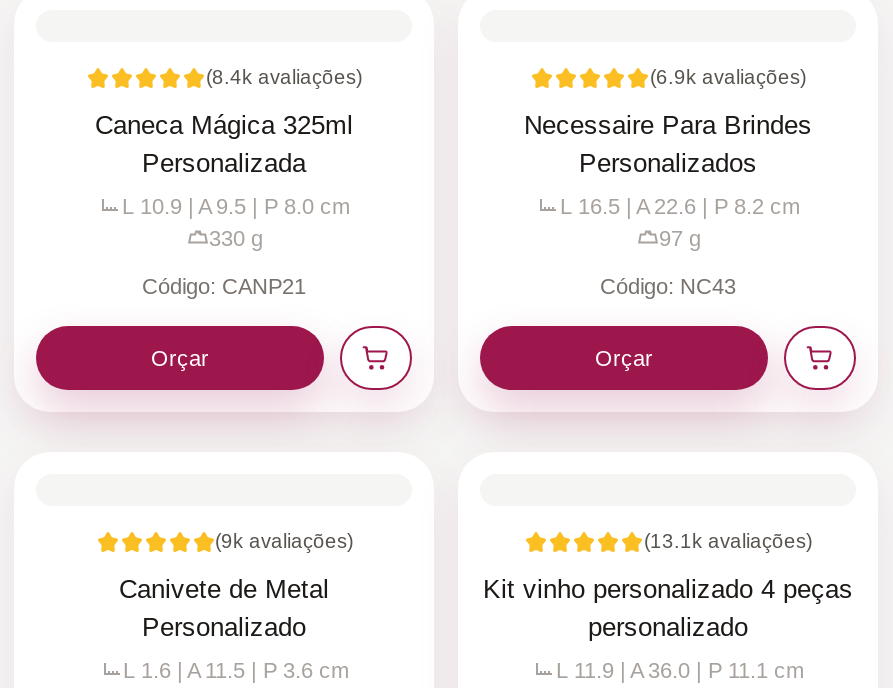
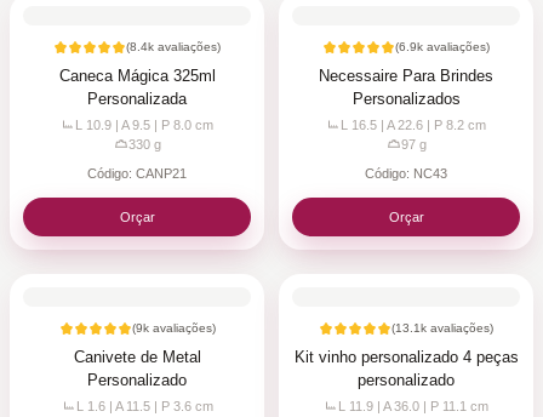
[296,326,410,392] [image] -> [187,196,251,239] [image]
[740,326,854,392] [image] -> [456,196,520,239] [image]

